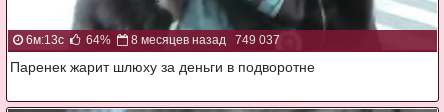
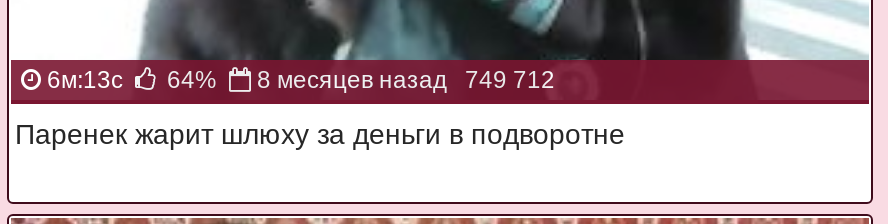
[131,33,280,47] 8 месяцев назад 749 037 -> [257,65,555,93] 8 месяцев назад 749 712

